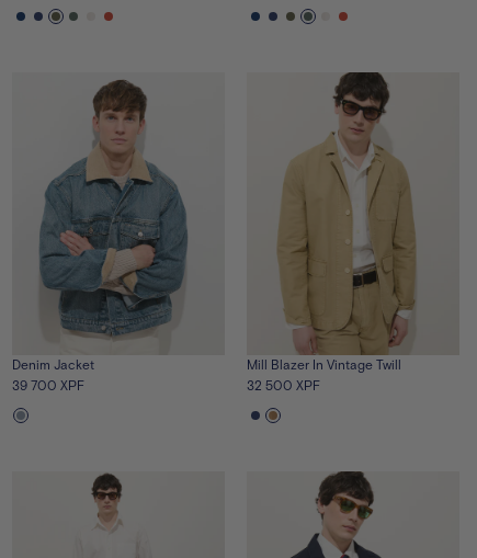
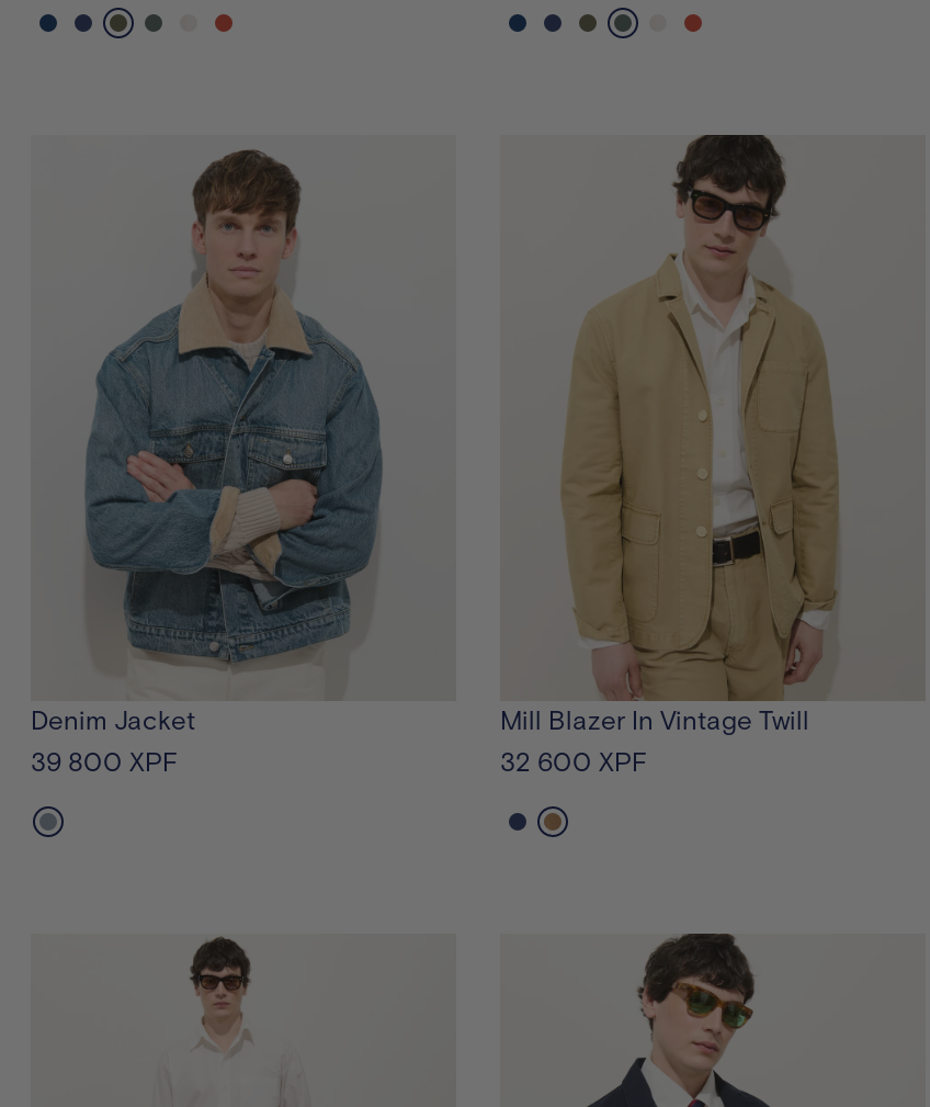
[12,377,84,394] 39 700 XPF -> [31,745,178,778] 39 800 XPF
[247,377,320,394] 32 500 XPF -> [500,745,647,778] 32 600 XPF

